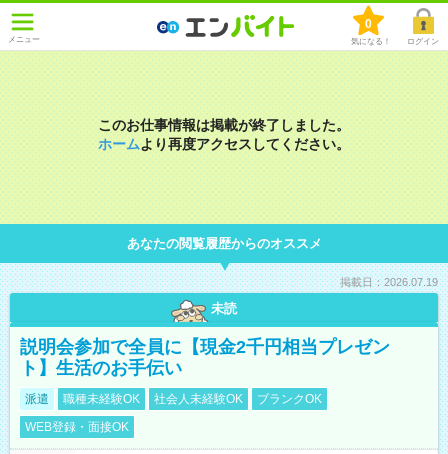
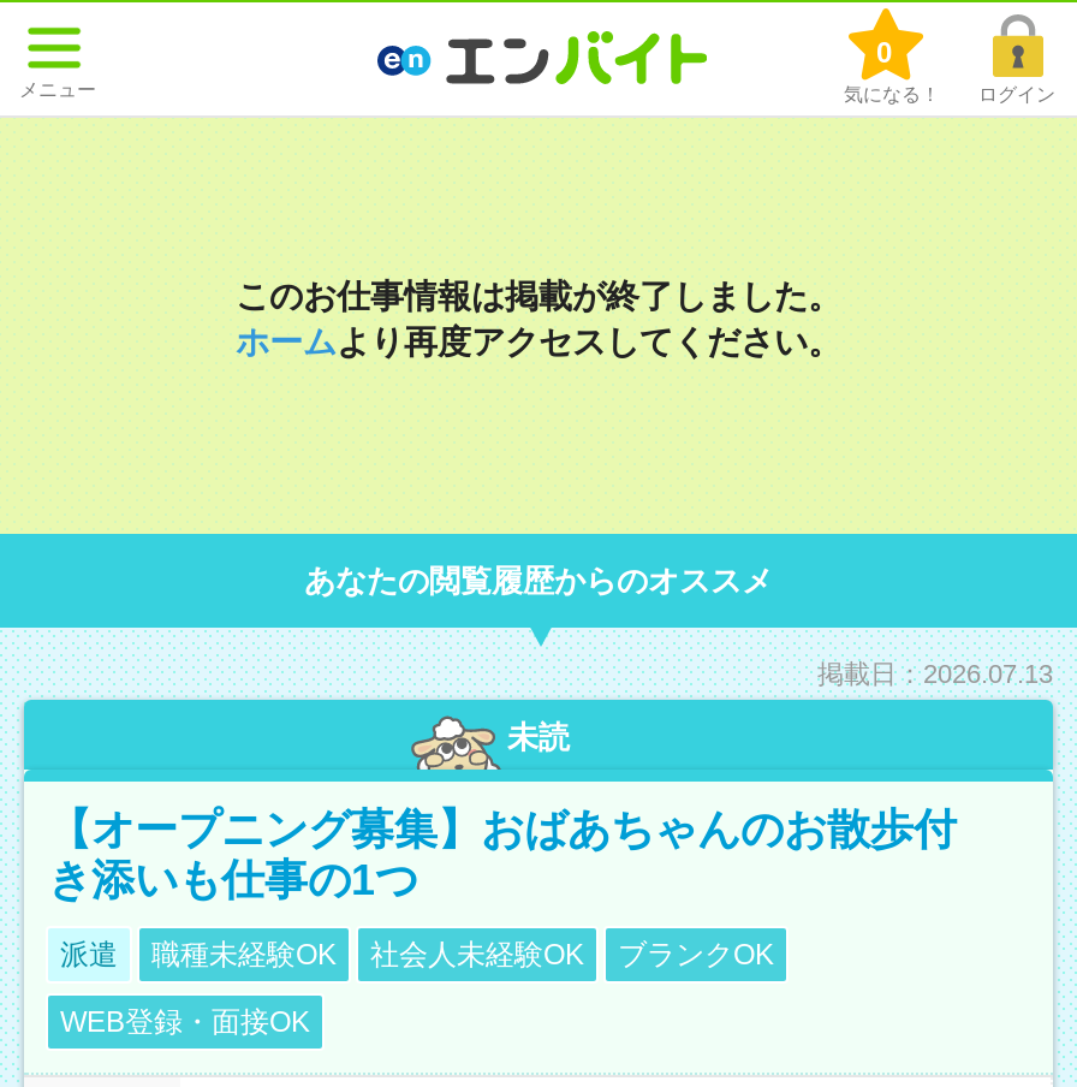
[340,276,438,288] 掲載日：2026.07.19 -> [817,659,1053,688] 掲載日：2026.07.13
[20,337,390,378] 説明会参加で全員に【現金2千円相当プレゼン | ト】生活のお手伝い -> [48,806,957,904] 【オープニング募集】おばあちゃんのお散歩付 | き添いも仕事の1つ

